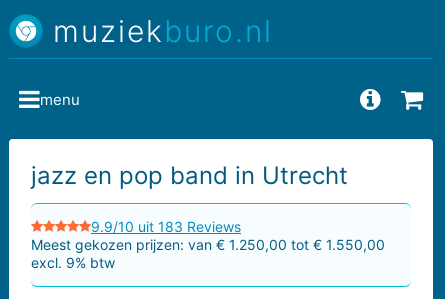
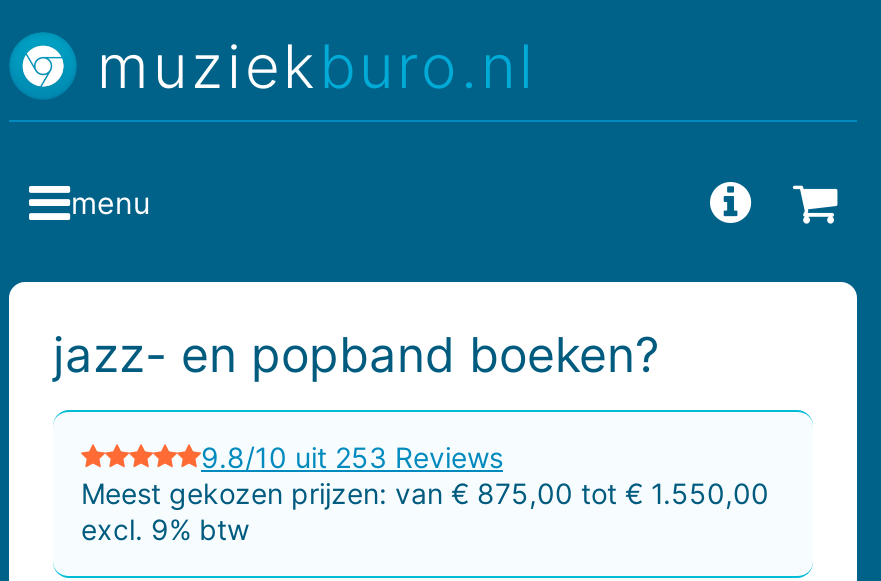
[31,161,348,190] jazz en pop band in Utrecht -> [53,326,659,384] jazz- en popband boeken?
[31,217,385,252] 9.9/10 uit 183 Reviews | Meest gekozen prijzen: van € 1.250,00 tot € 1.550,00 -> [81,439,769,509] 9.8/10 uit 253 Reviews | Meest gekozen prijzen: van € 875,00 tot € 1.550,00

